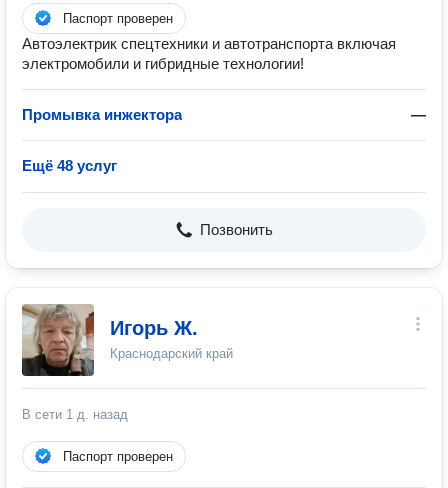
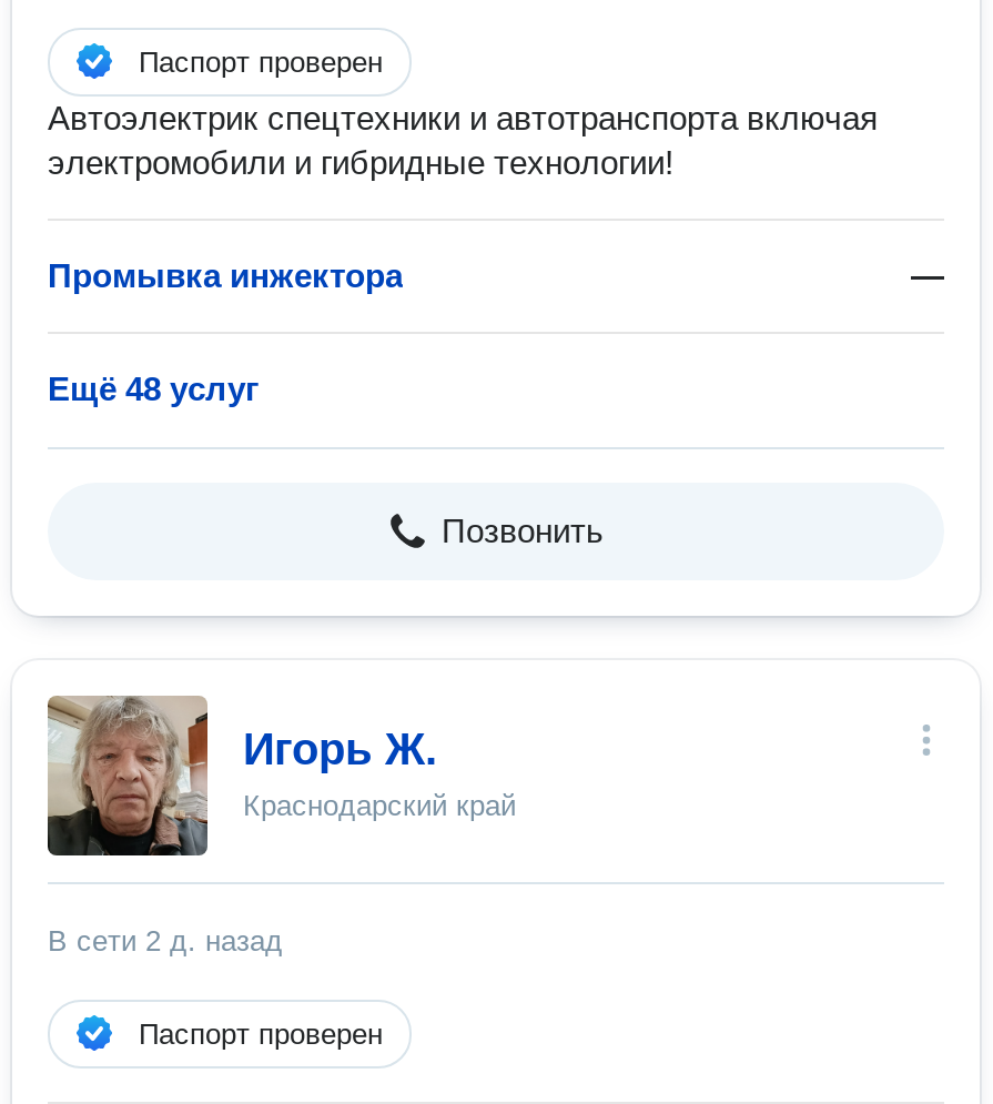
[22,407,128,422] В сети 1 д. назад -> [48,924,283,958] В сети 2 д. назад

